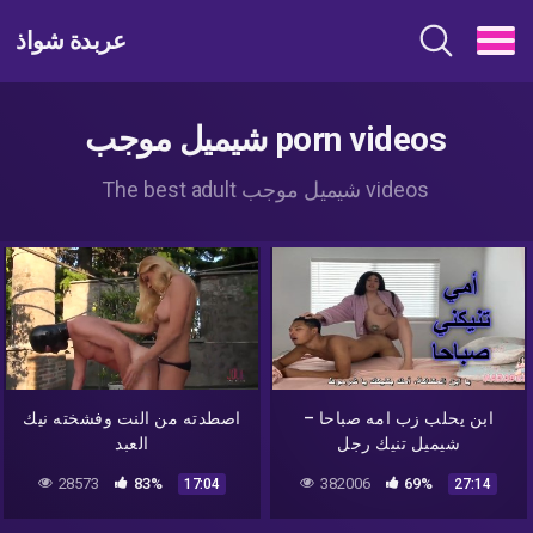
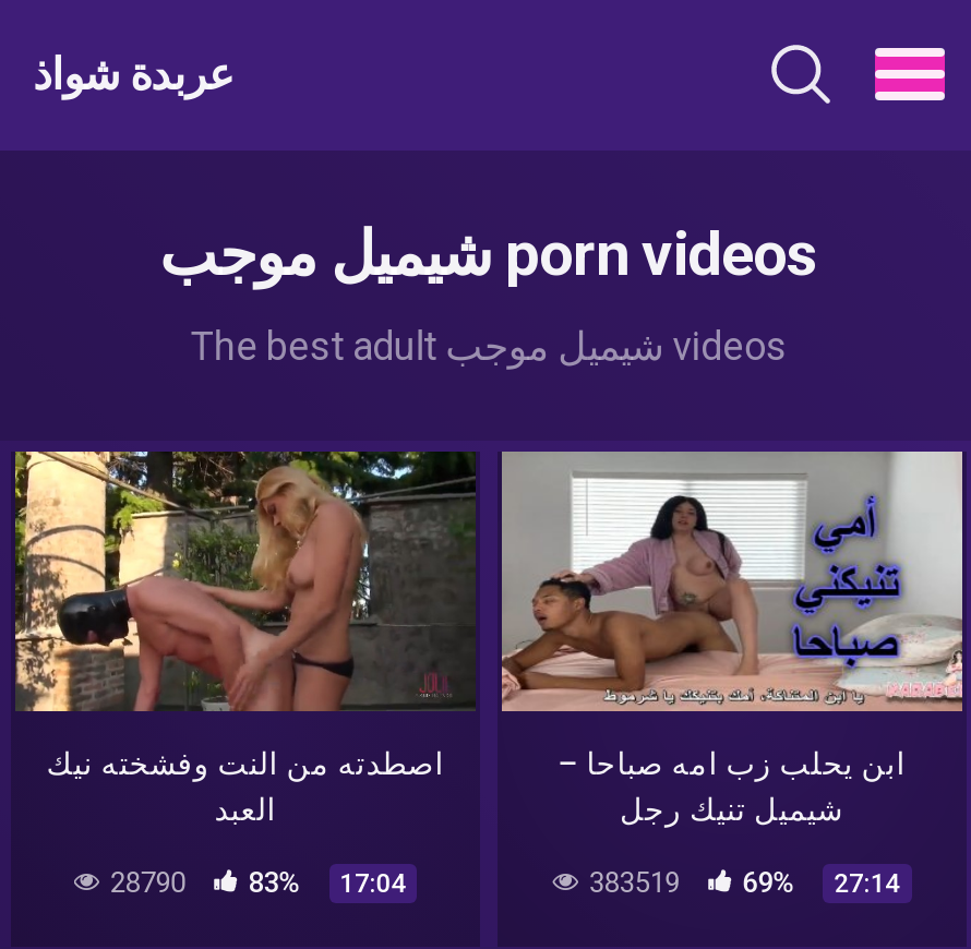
[55,475,220,492] 28573 83% 17:04 -> [104,866,406,899] 28790 83% 17:04
[317,475,491,492] 382006 69% 27:14 -> [583,866,901,899] 383519 69% 27:14

